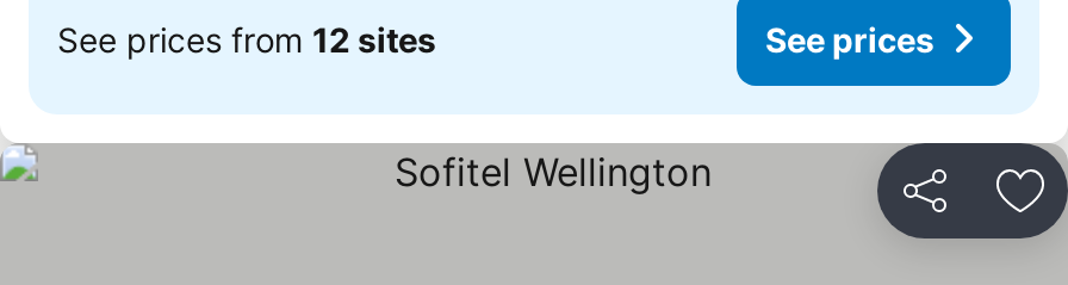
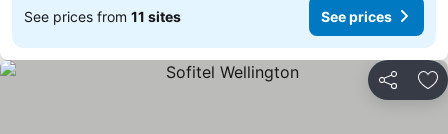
[57,18,436,58] See prices from 12 sites -> [24,7,181,24] See prices from 11 sites

